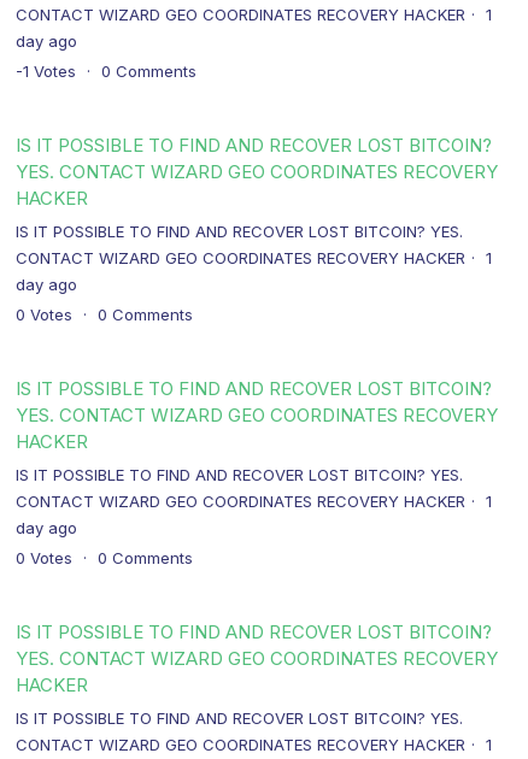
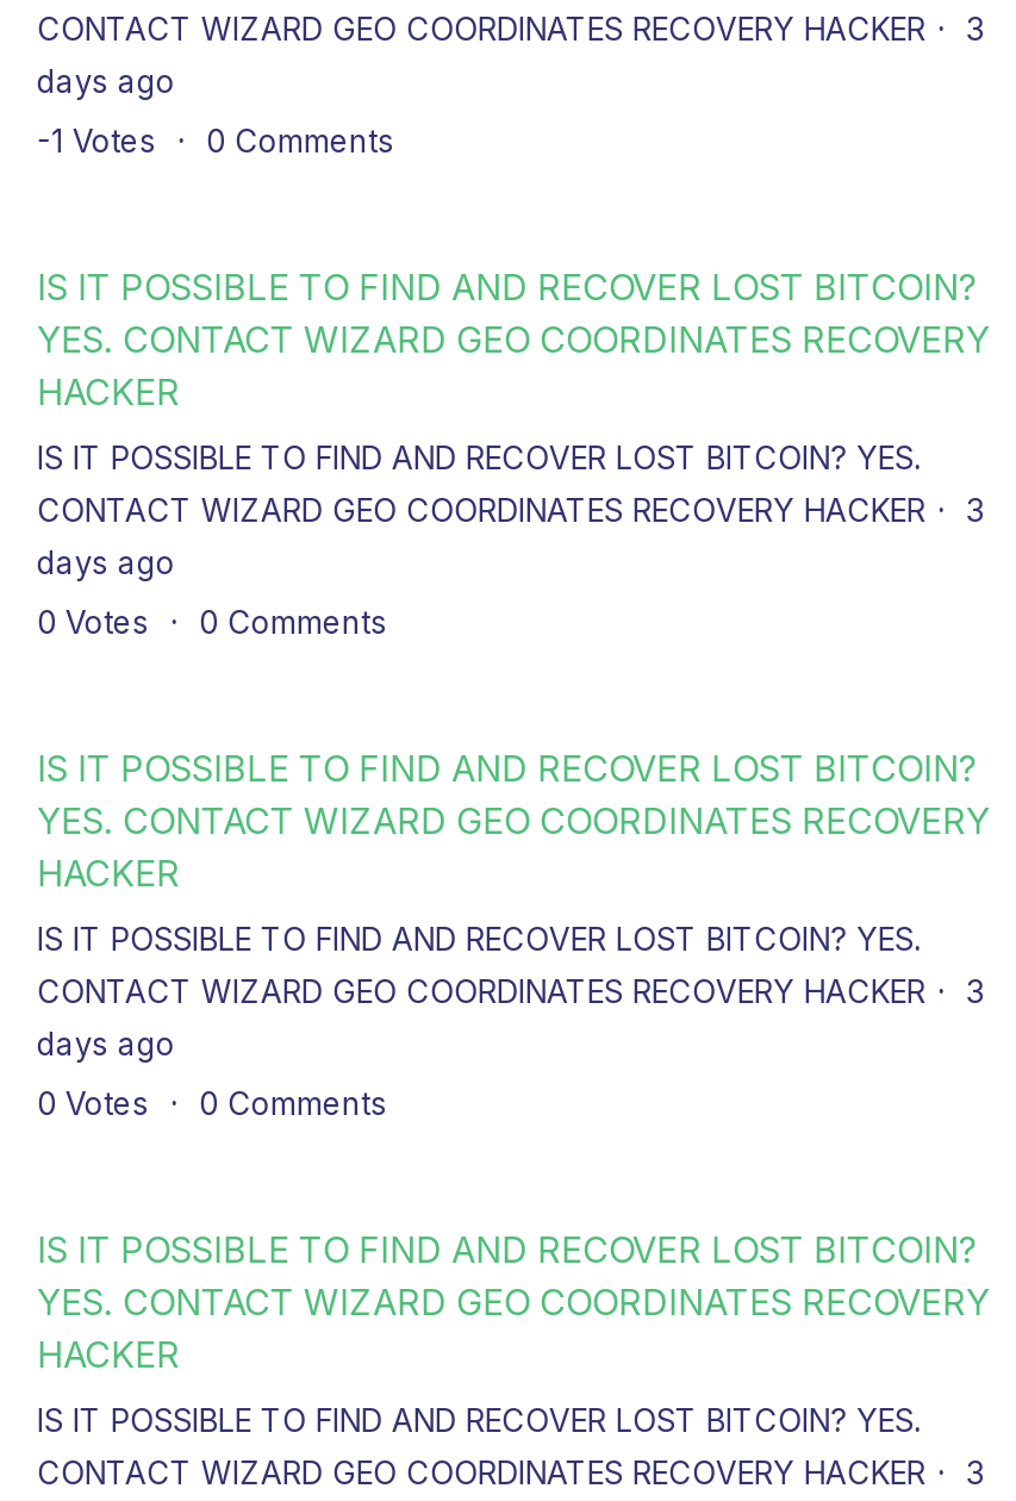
[16,5,492,24] CONTACT WIZARD GEO COORDINATES RECOVERY HACKER 1 -> [37,10,985,48] CONTACT WIZARD GEO COORDINATES RECOVERY HACKER 3
[16,31,78,51] day ago -> [37,62,175,100] days ago
[16,248,492,267] CONTACT WIZARD GEO COORDINATES RECOVERY HACKER 1 -> [37,491,985,529] CONTACT WIZARD GEO COORDINATES RECOVERY HACKER 3
[16,275,78,294] day ago -> [37,543,175,581] days ago
[16,492,492,511] CONTACT WIZARD GEO COORDINATES RECOVERY HACKER 1 -> [37,972,985,1010] CONTACT WIZARD GEO COORDINATES RECOVERY HACKER 3
[16,518,78,537] day ago -> [37,1024,175,1063] days ago
[16,735,492,754] CONTACT WIZARD GEO COORDINATES RECOVERY HACKER 1 -> [37,1453,985,1491] CONTACT WIZARD GEO COORDINATES RECOVERY HACKER 3

